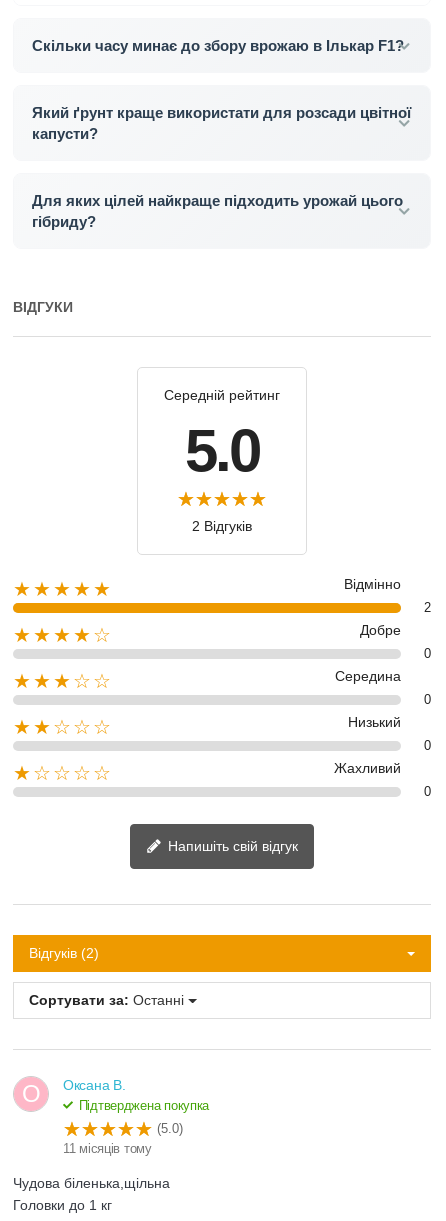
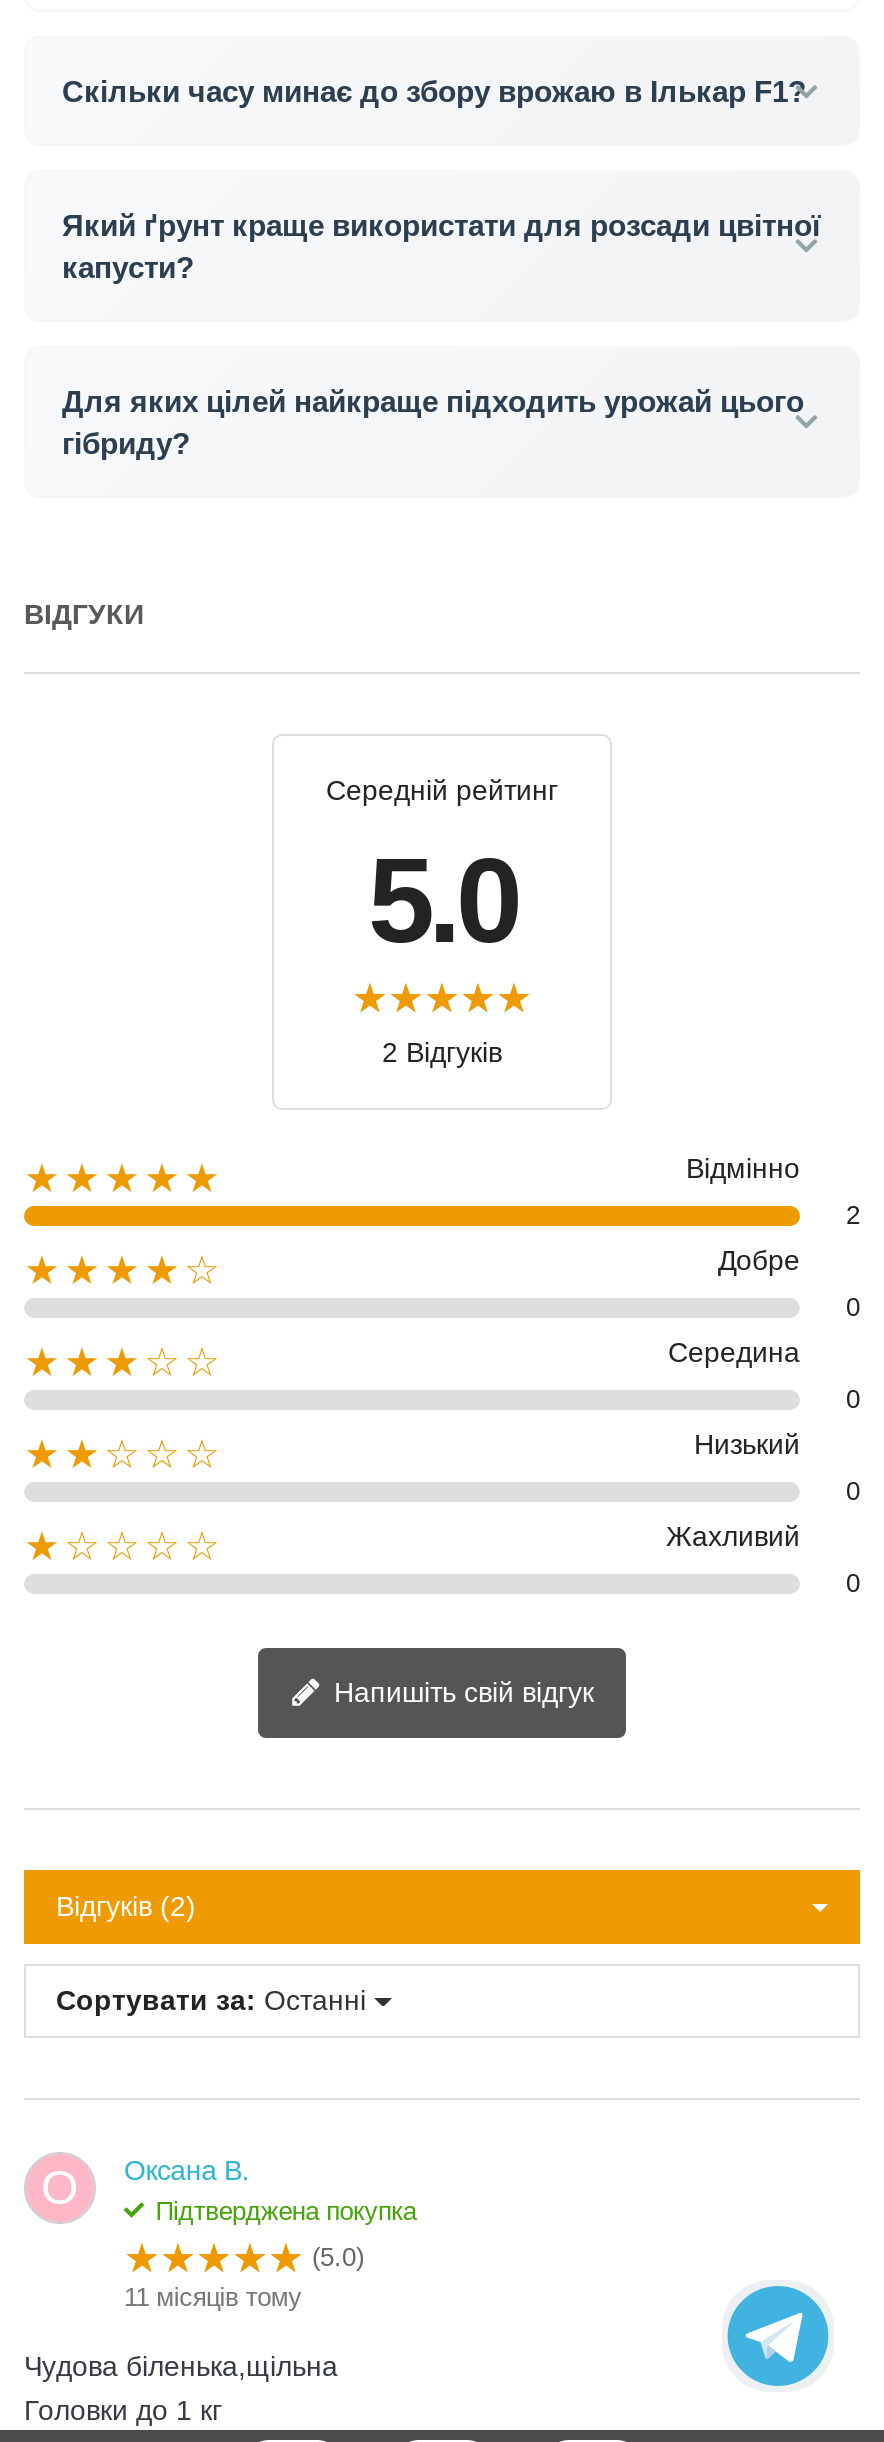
none -> [724,2284,832,2388] [image]

